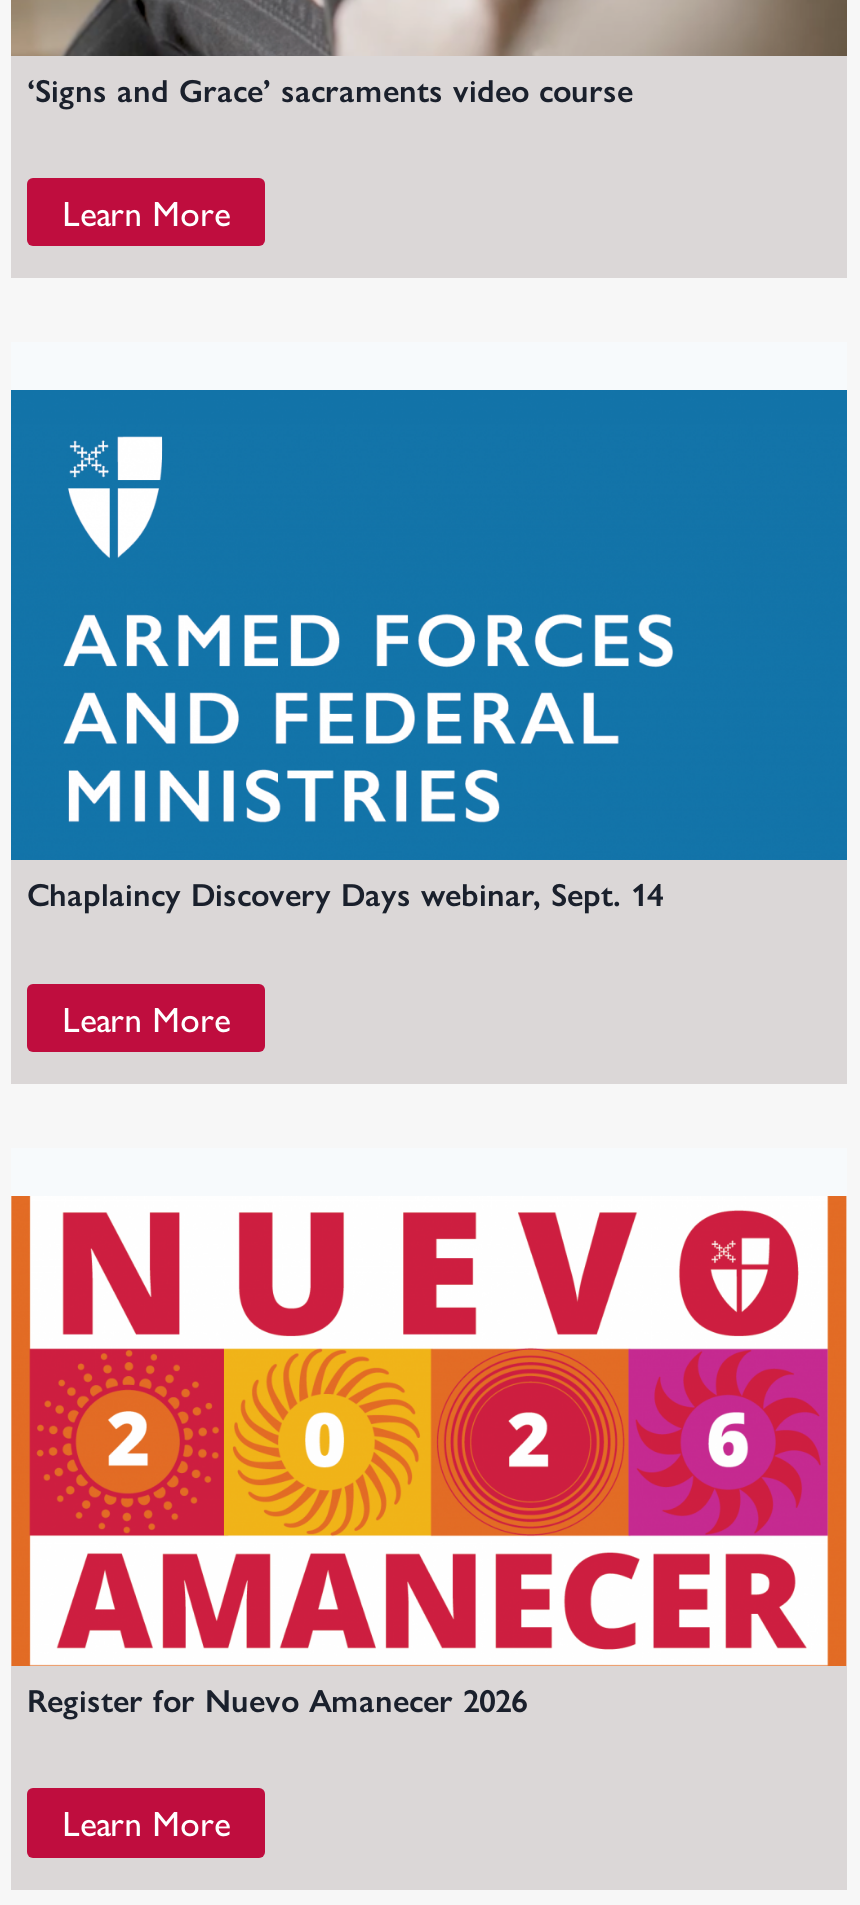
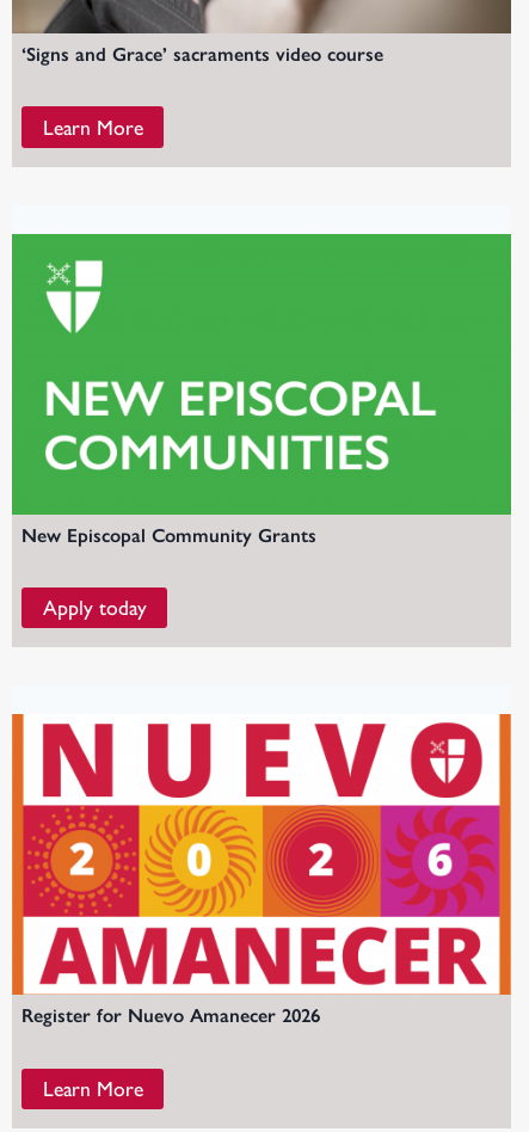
[9,388,849,915] [image] | Chaplaincy Discovery Days webinar, Sept. 14 -> [11,233,512,547] [image] | New Episcopal Community Grants
[62,992,230,1042] Learn More -> [43,595,146,620] Apply today

